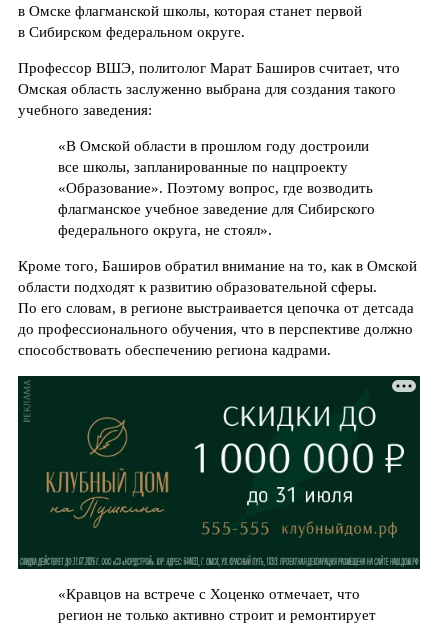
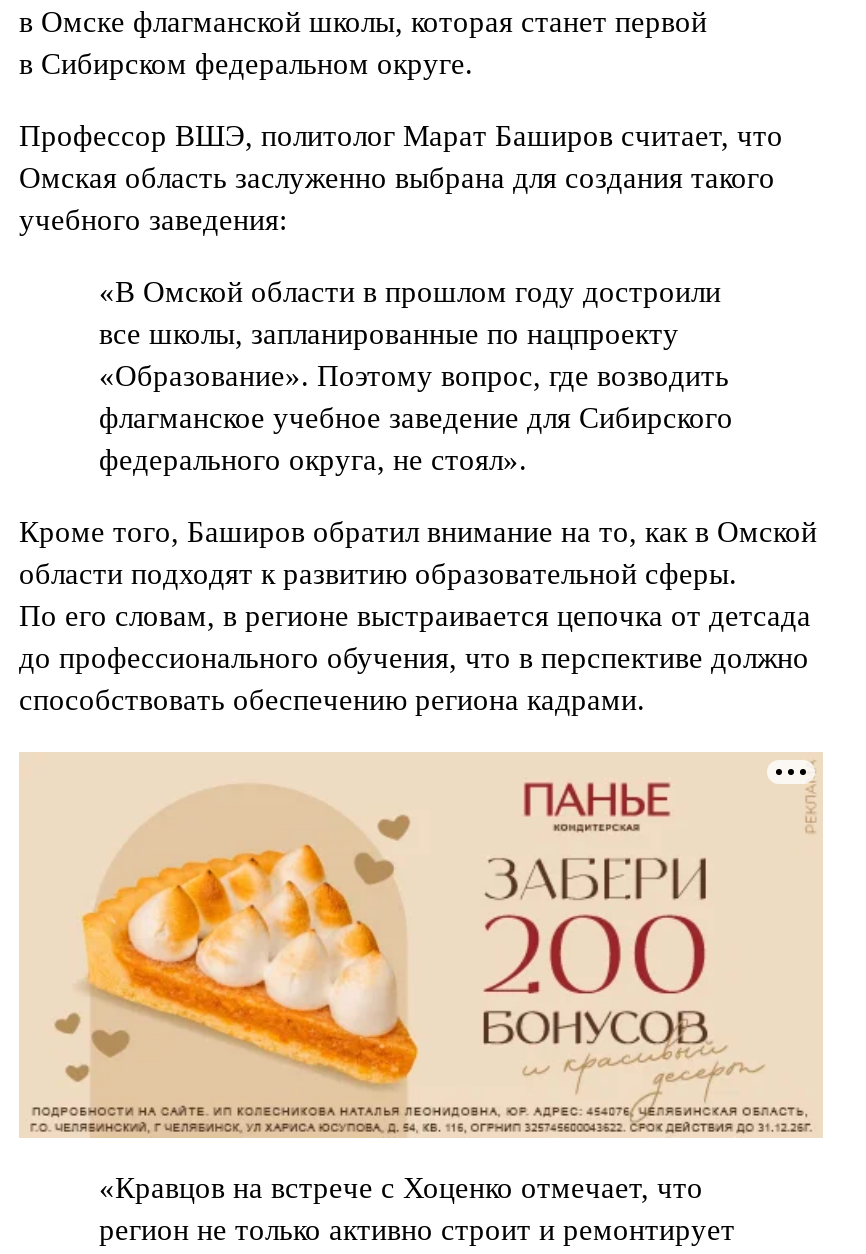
[17,375,421,570] [image] -> [19,752,823,1138] [image]

